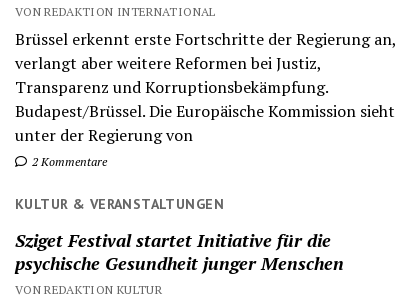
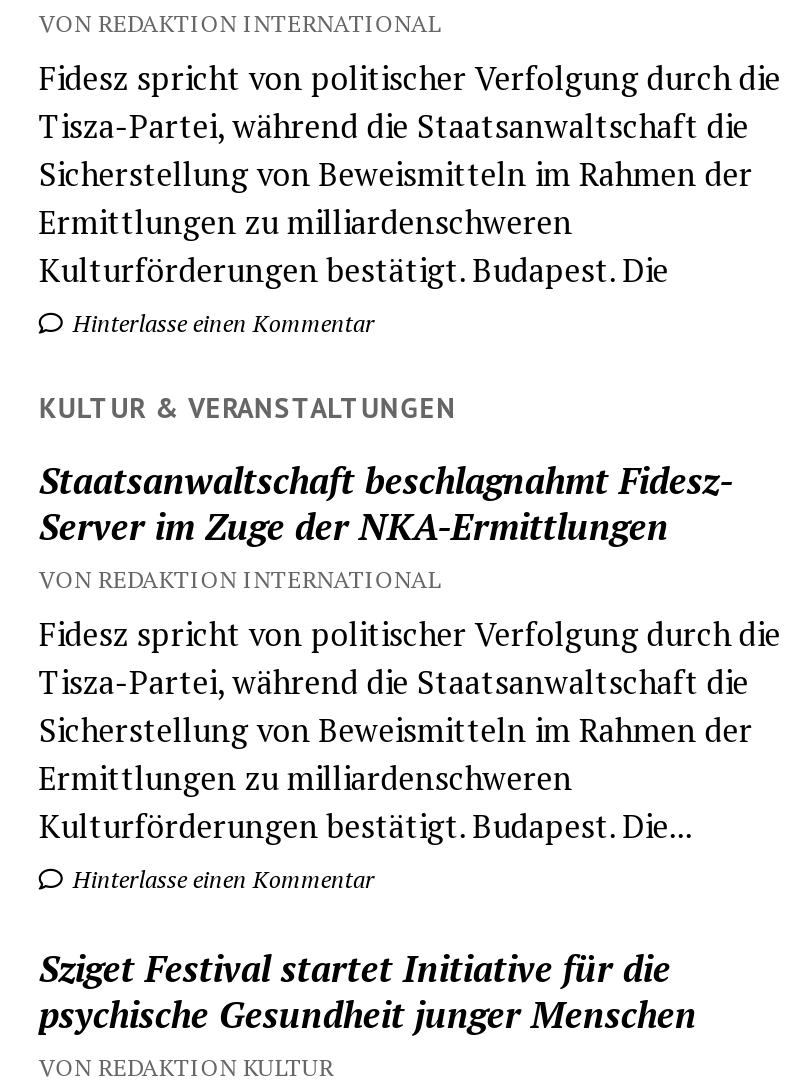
[15,28,396,169] Brüssel erkennt erste Fortschritte der Regierung an, | verlangt aber weitere Reformen bei Justiz, | Transparenz und Korruptionsbekämpfung. | Budapest/Brüssel. Die Europäische Kommission sieht | unter der Regierung von | 2 Kommentare -> [39,56,781,338] Fidesz spricht von politischer Verfolgung durch die | Tisza-Partei, während die Staatsanwaltschaft die | Sicherstellung von Beweismitteln im Rahmen der | Ermittlungen zu milliardenschweren | Kulturförderungen bestätigt. Budapest. Die | Hinterlasse einen Kommentar
none -> [39,455,781,893] Staatsanwaltschaft beschlagnahmt Fidesz- | Server im Zuge der NKA-Ermittlungen | VON REDAKTION INTERNATIONAL | Fidesz spricht von politischer Verfolgung durch die | Tisza-Partei, während die Staatsanwaltschaft die | Sicherstellung von Beweismitteln im Rahmen der | Ermittlungen zu milliardenschweren | Kulturförderungen bestätigt. Budapest. Die... | Hinterlasse einen Kommentar

